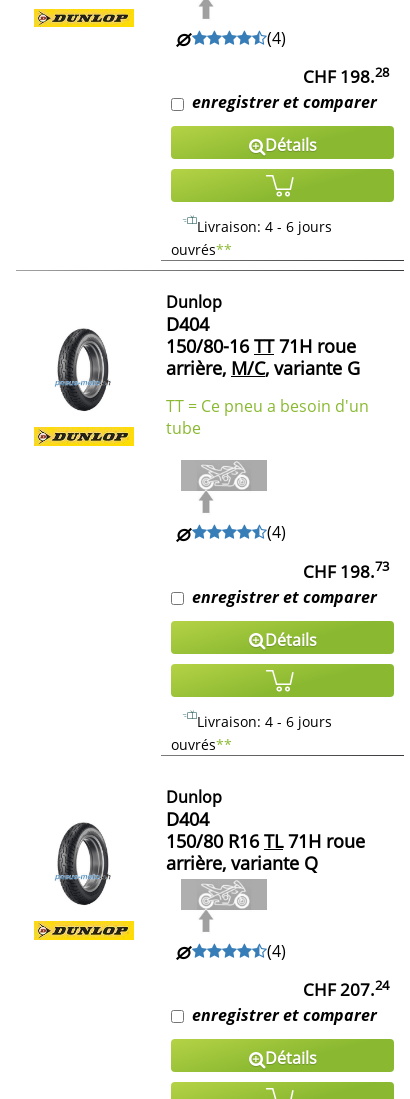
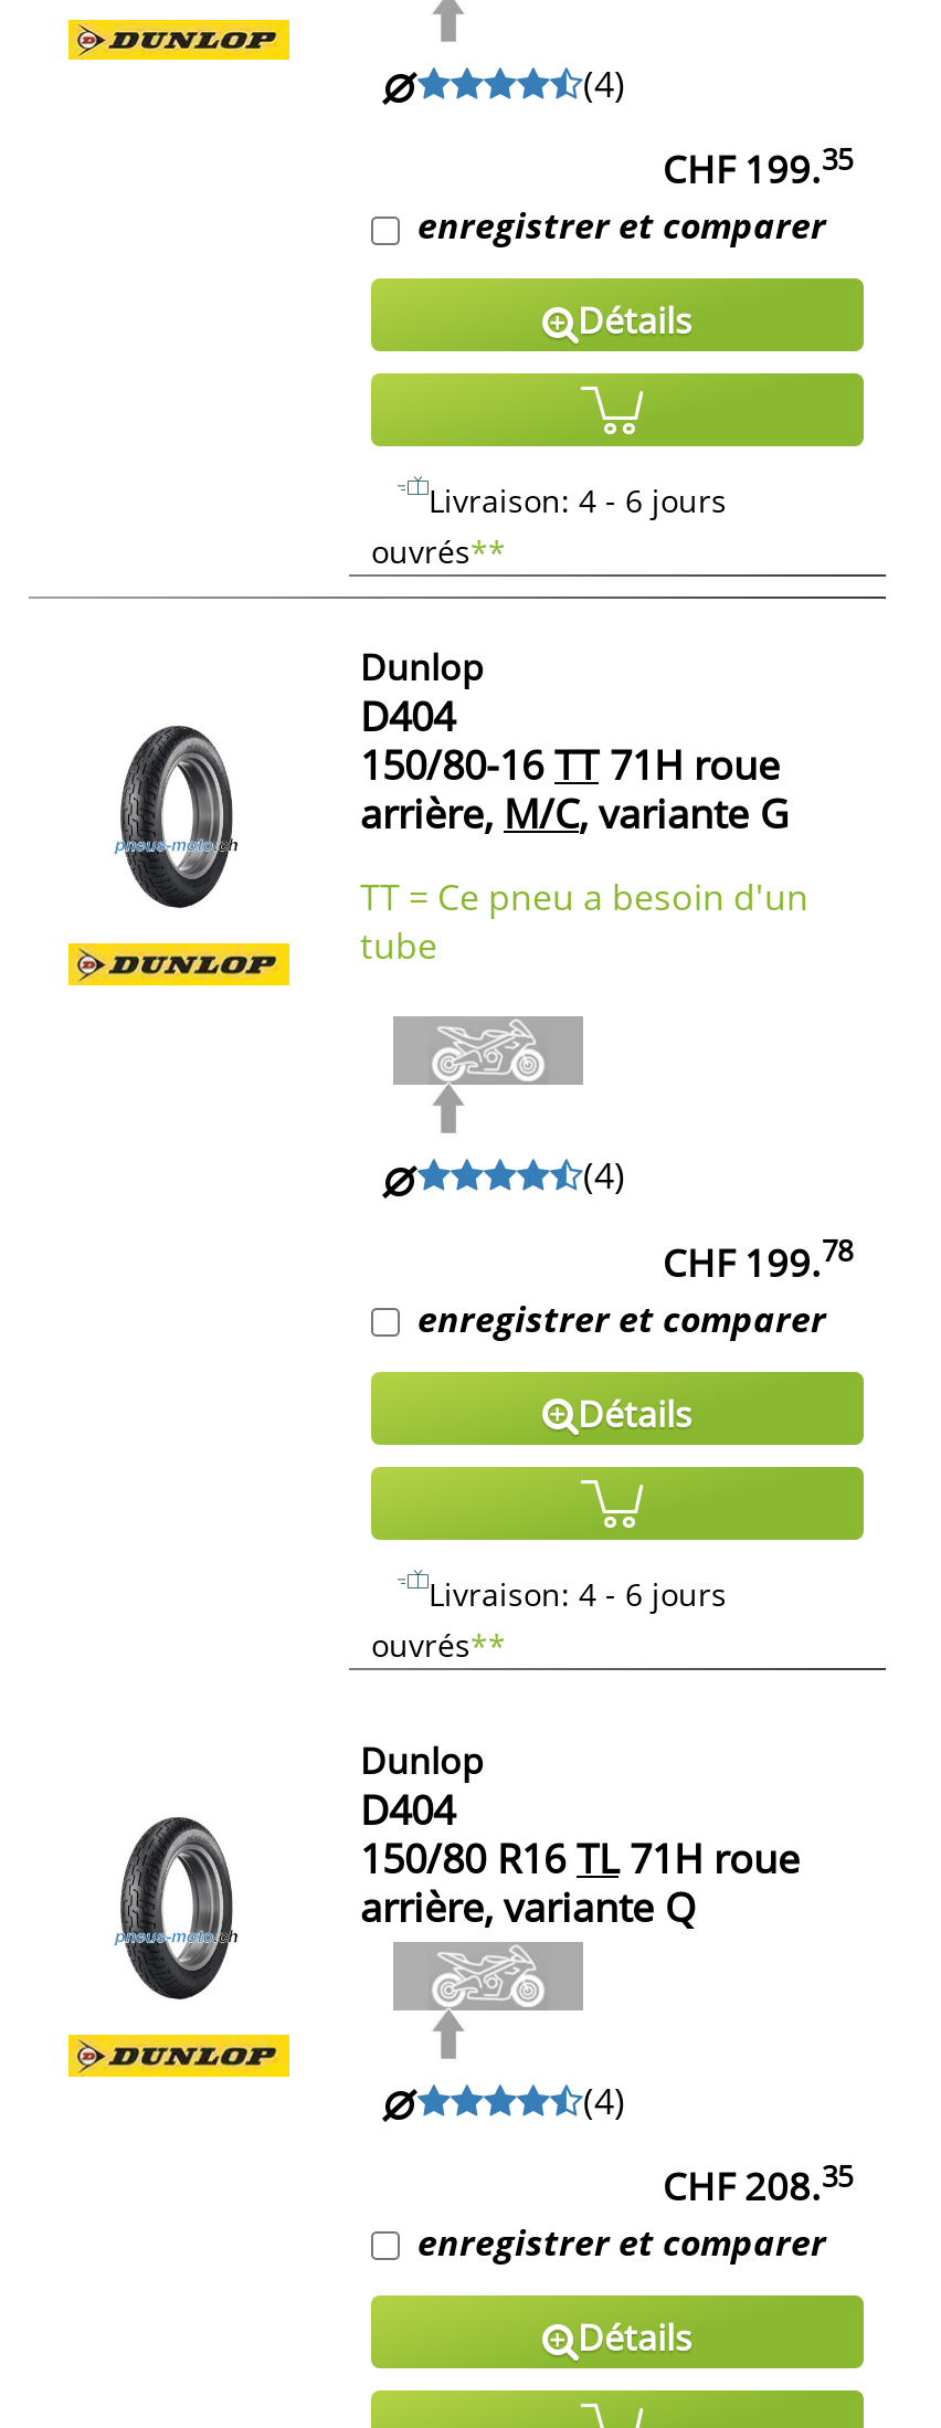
[303,63,389,88] CHF 198.28 -> [663,139,853,195] CHF 199.35
[303,557,389,582] CHF 198.73 -> [663,1231,853,1287] CHF 199.78
[303,975,389,1001] CHF 207.24 -> [663,2155,853,2211] CHF 208.35

